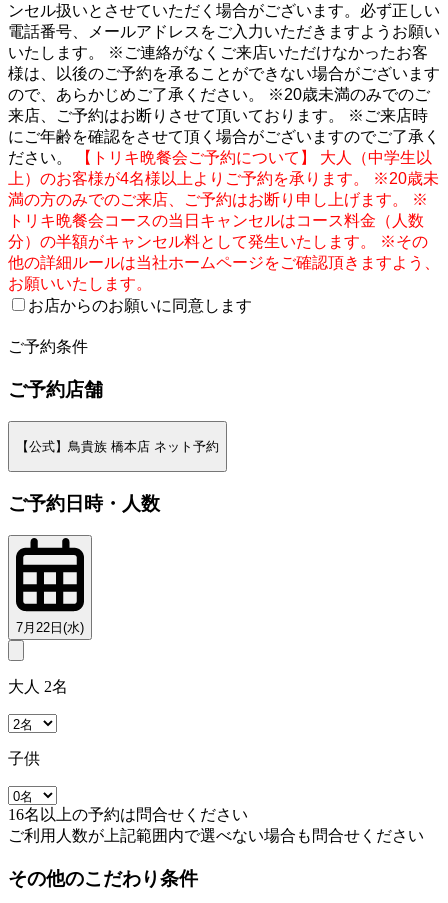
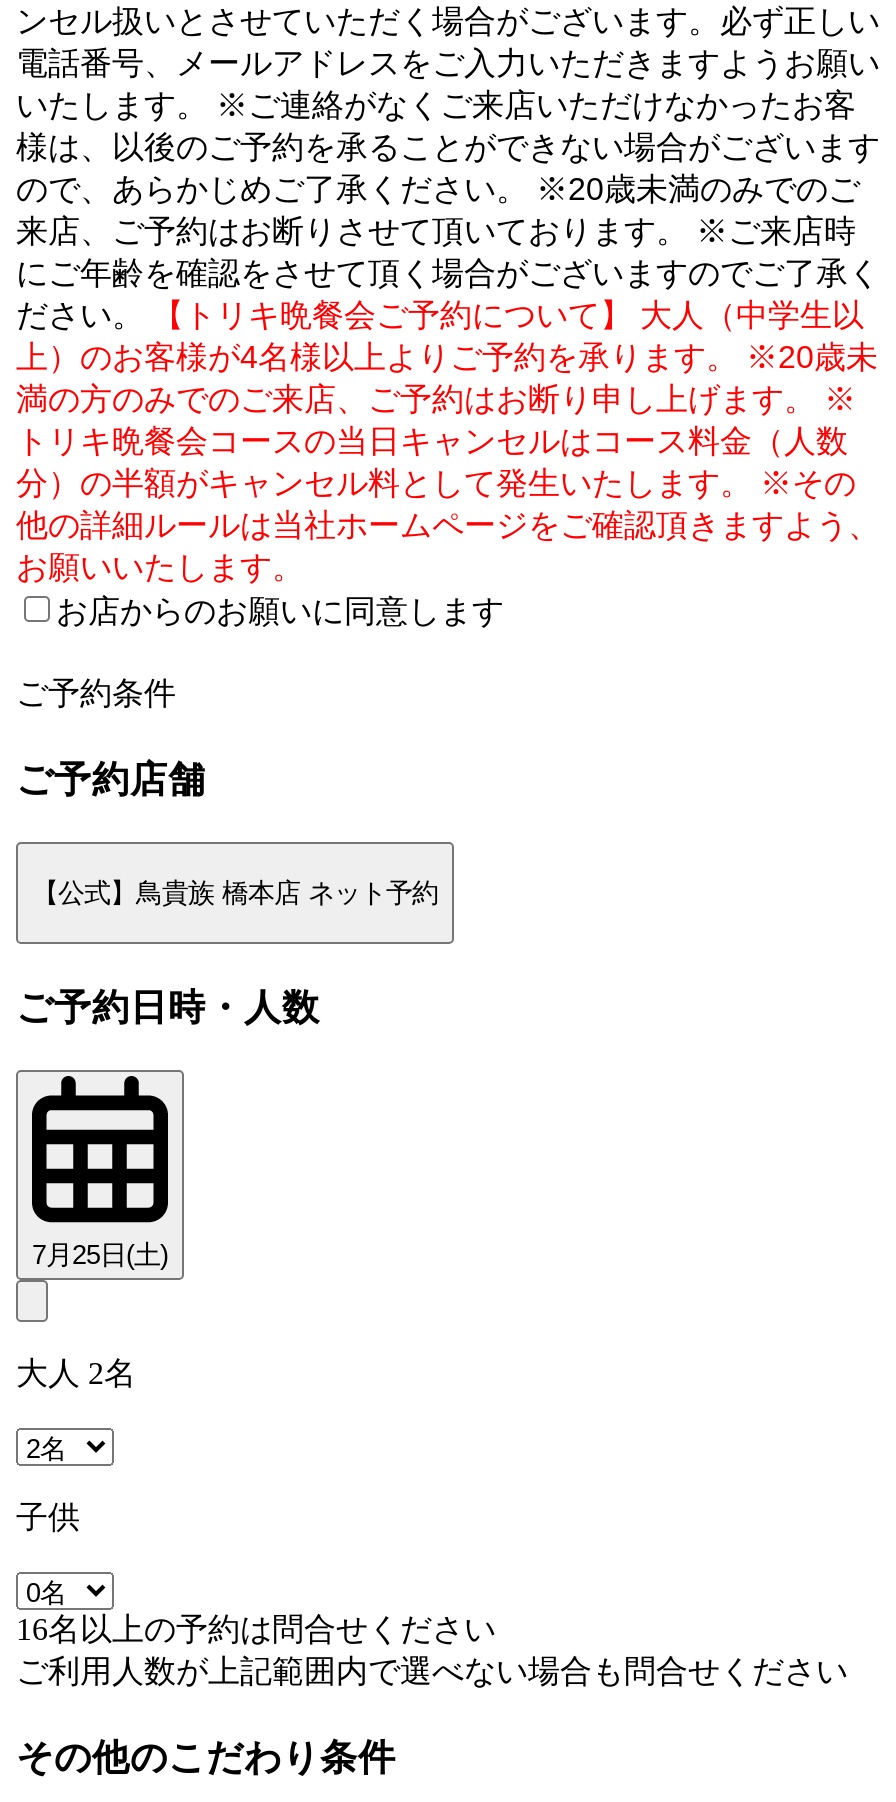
[16,620,84,635] 7月22日(水) -> [32,1240,168,1270] 7月25日(土)

